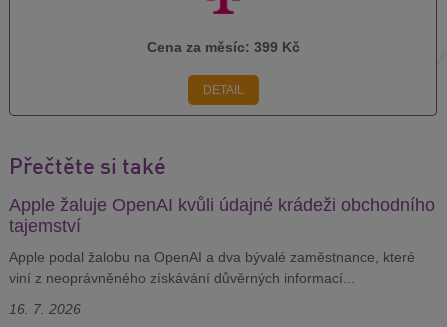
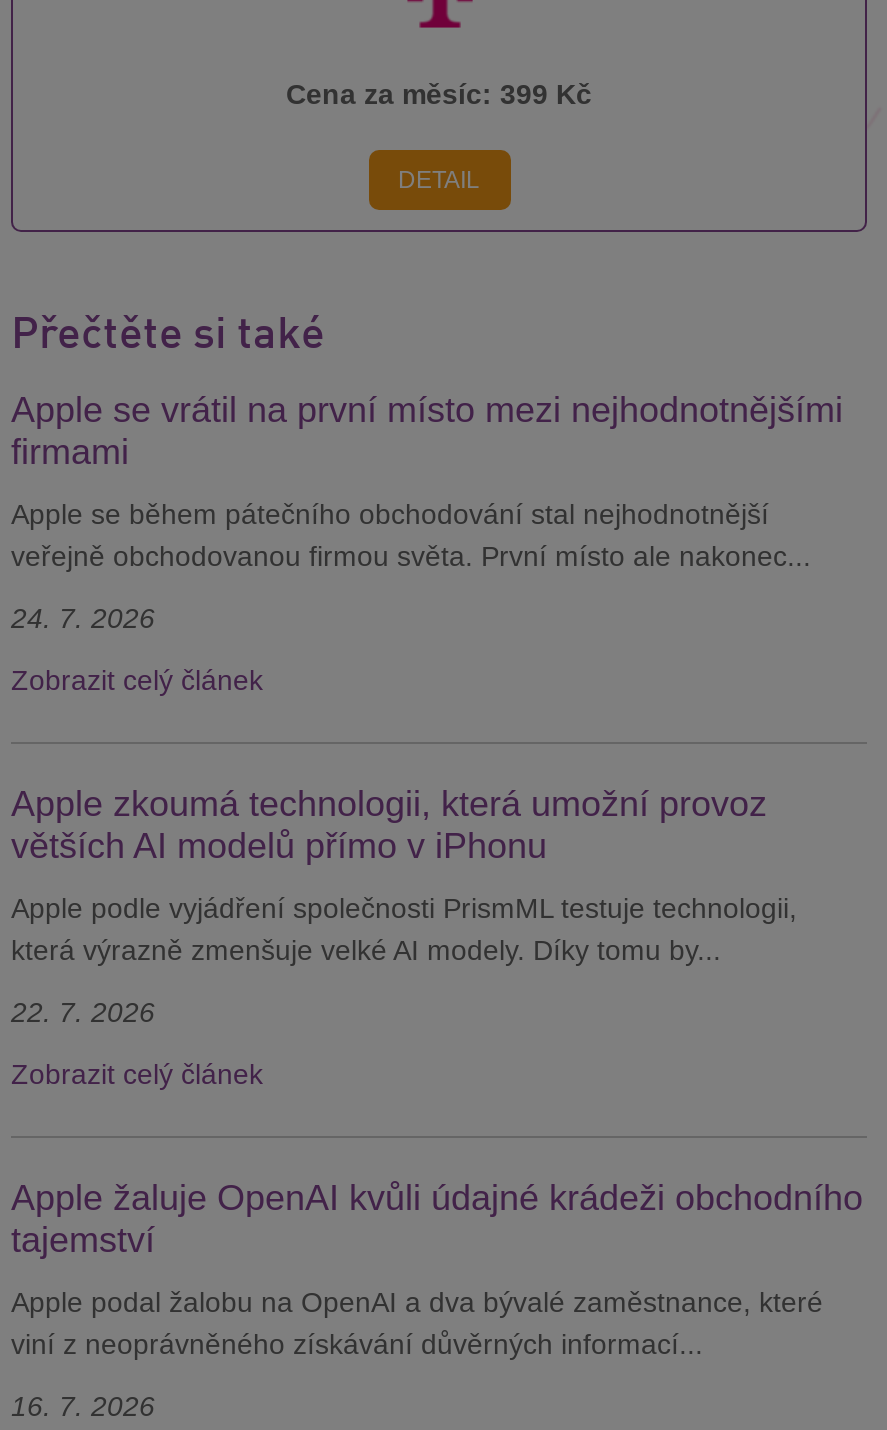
none -> [11,389,843,1089] Apple se vrátil na první místo mezi nejhodnotnějšími | firmami | Apple se během pátečního obchodování stal nejhodnotnější | veřejně obchodovanou firmou světa. První místo ale nakonec... | 24. 7. 2026 | Zobrazit celý článek | Apple zkoumá technologii, která umožní provoz | větších AI modelů přímo v iPhonu | Apple podle vyjádření společnosti PrismML testuje technologii, | která výrazně zmenšuje velké AI modely. Díky tomu by... | 22. 7. 2026 | Zobrazit celý článek

